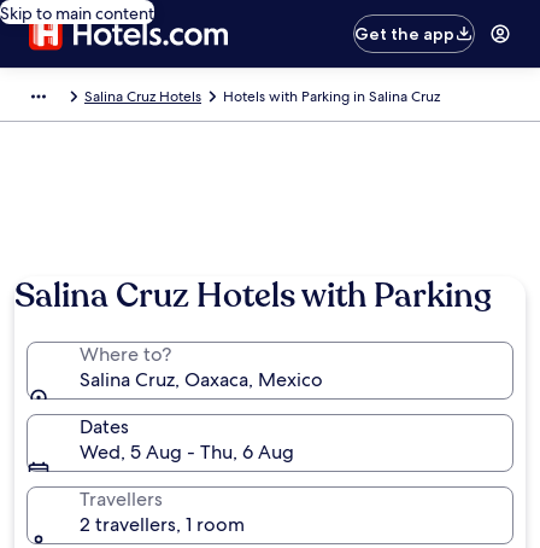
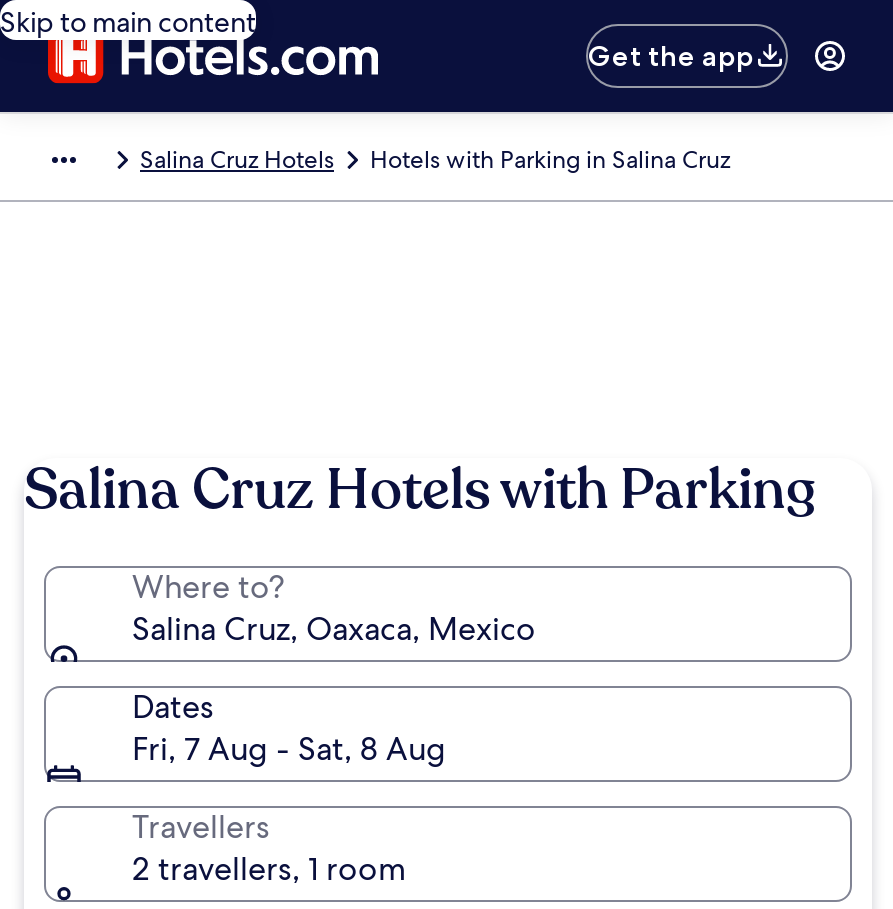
[80,439,294,465] Wed, 5 Aug - Thu, 6 Aug -> [132,728,446,770] Fri, 7 Aug - Sat, 8 Aug

